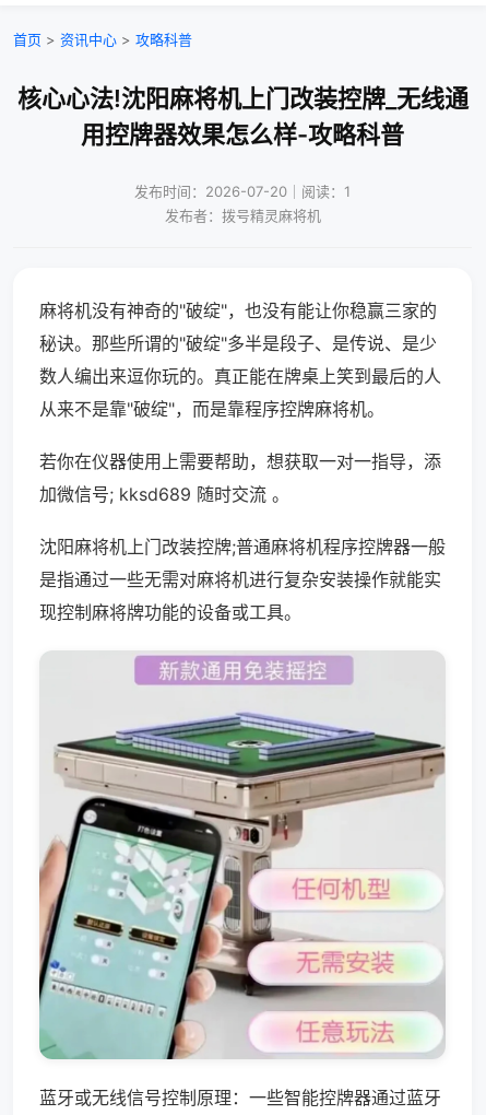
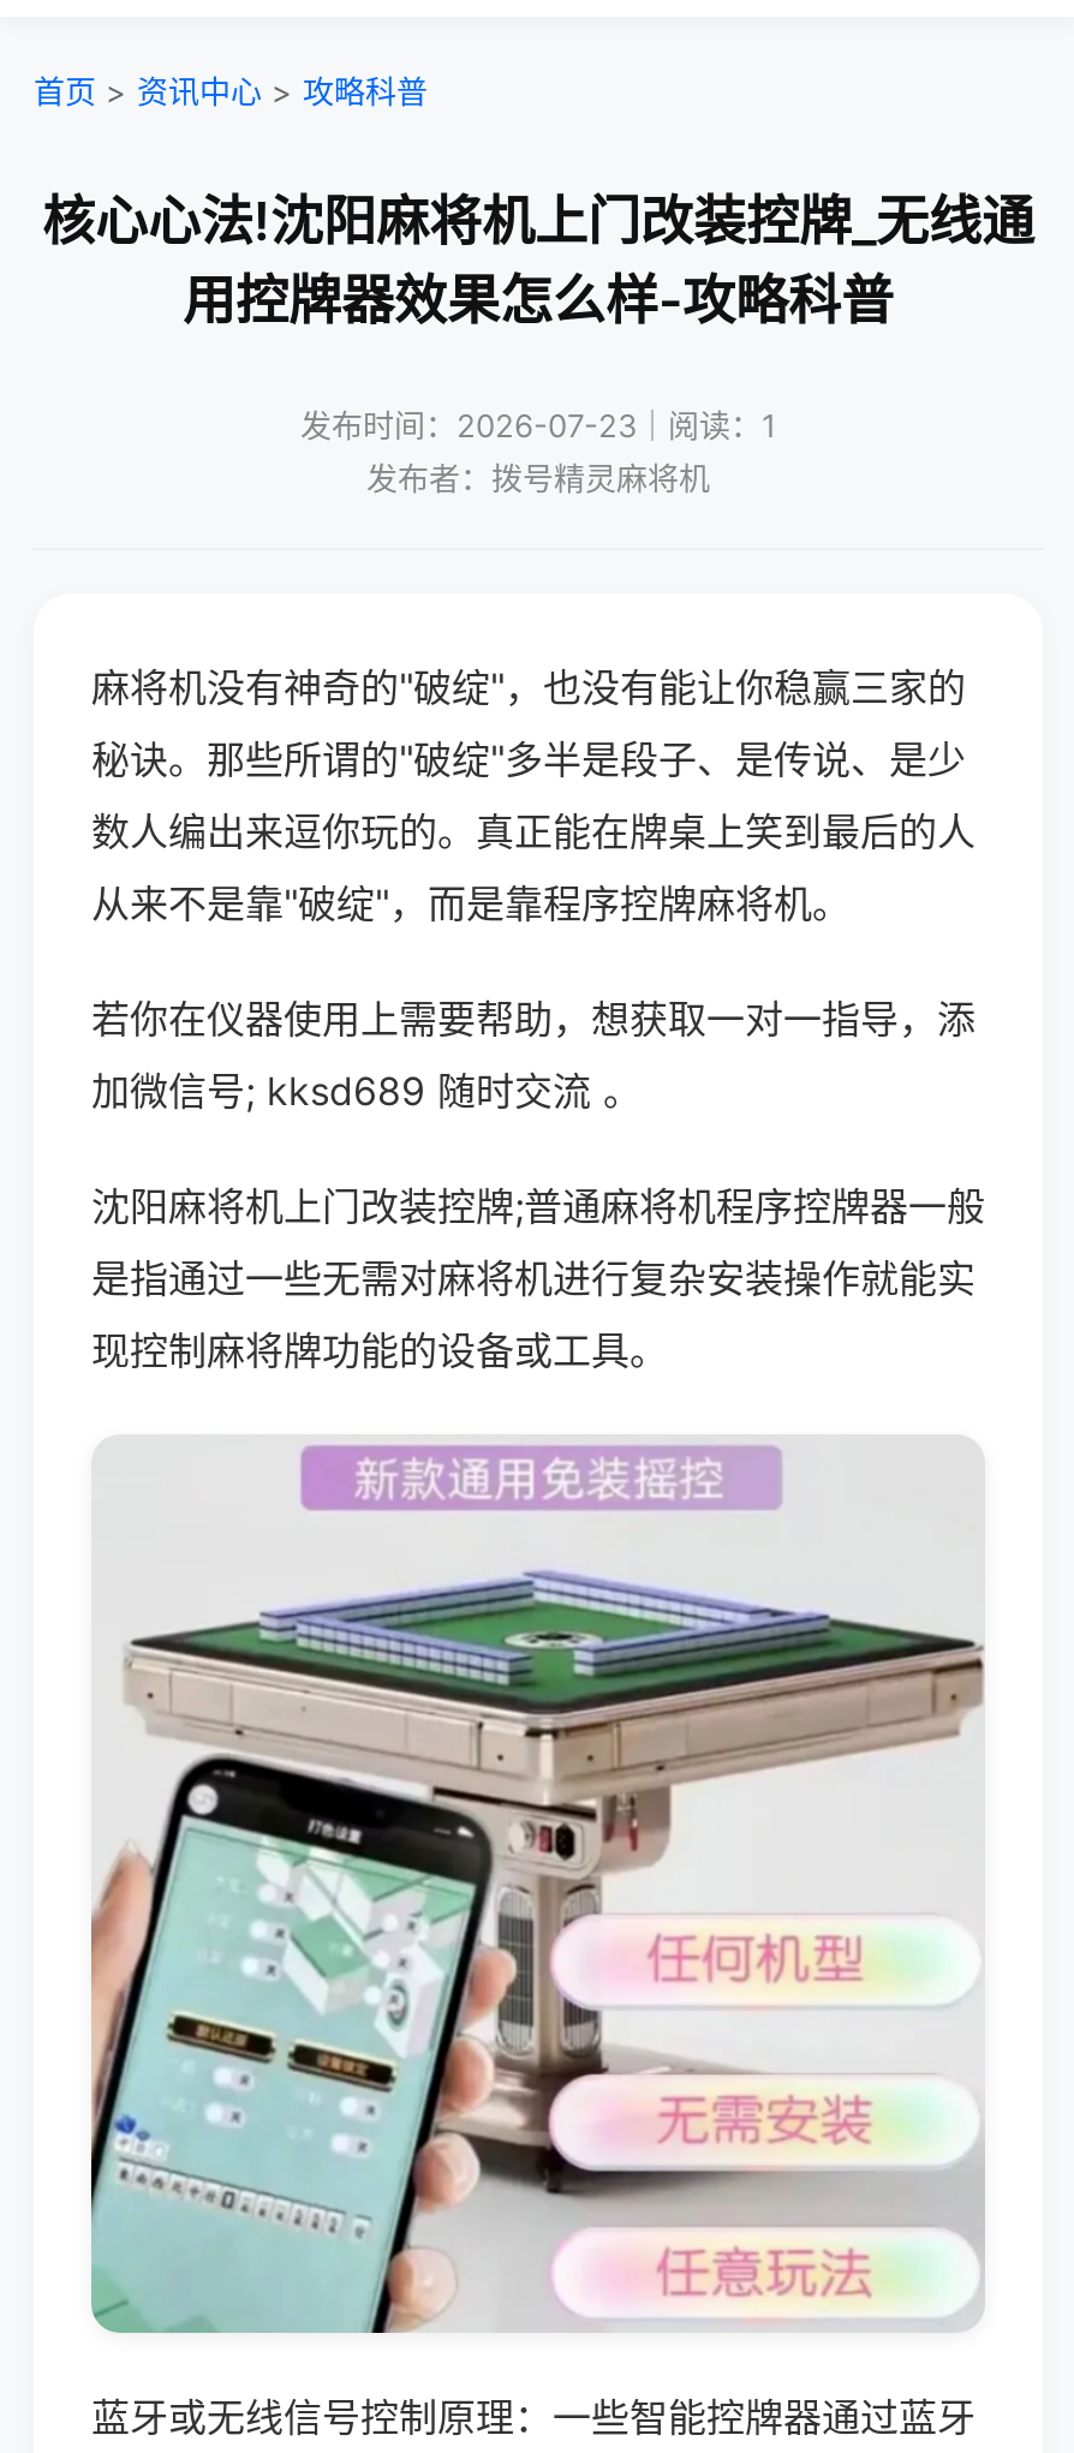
[134,183,351,200] 发布时间：2026-07-20｜阅读：1 -> [300,406,776,444] 发布时间：2026-07-23｜阅读：1

